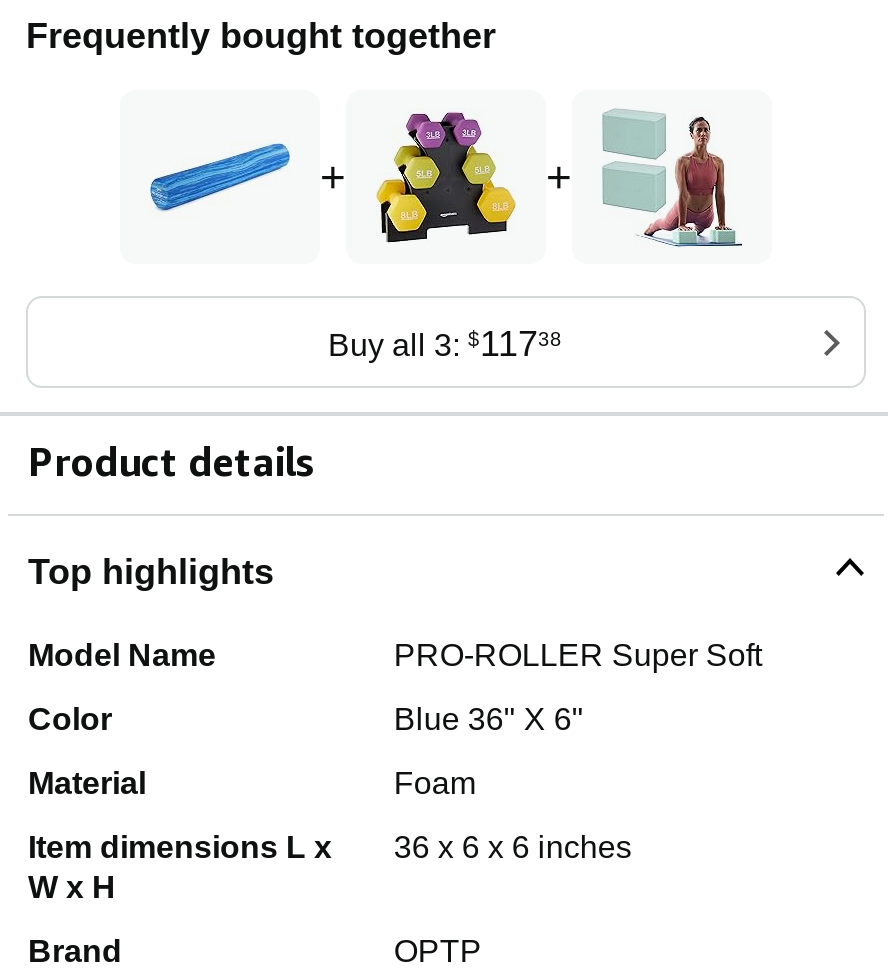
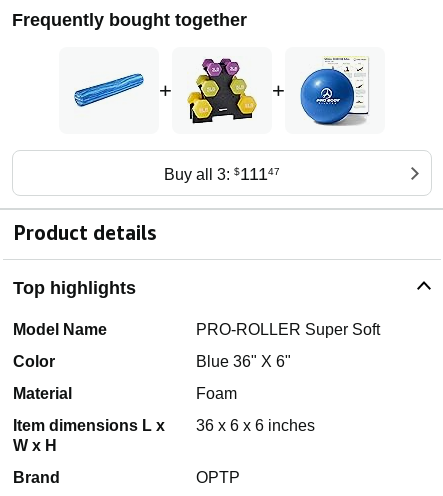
[602,108,742,248] [image] -> [300,56,369,126] [image]
[328,324,562,364] Buy all 3: $11738 -> [163,164,279,184] Buy all 3: $11147

